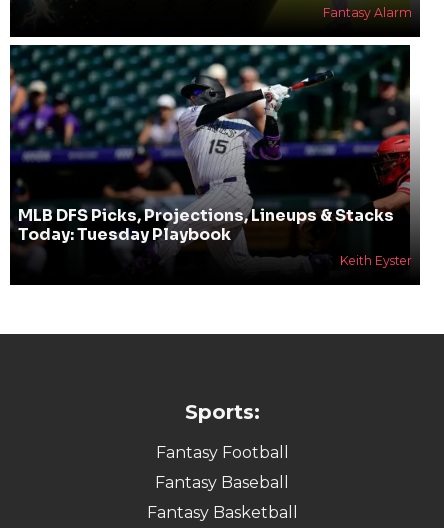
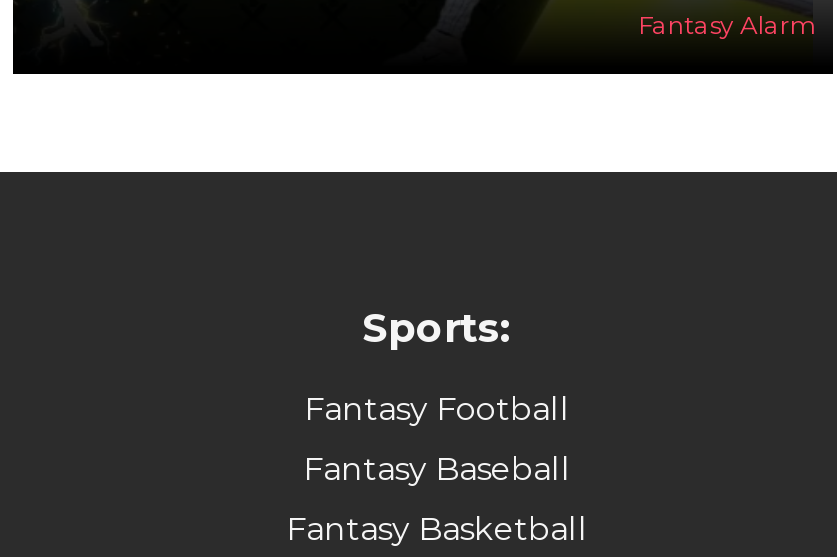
[9,44,420,269] [image] | MLB DFS Picks, Projections, Lineups & Stacks | Today: Tuesday Playbook | Keith Eyster -> none

